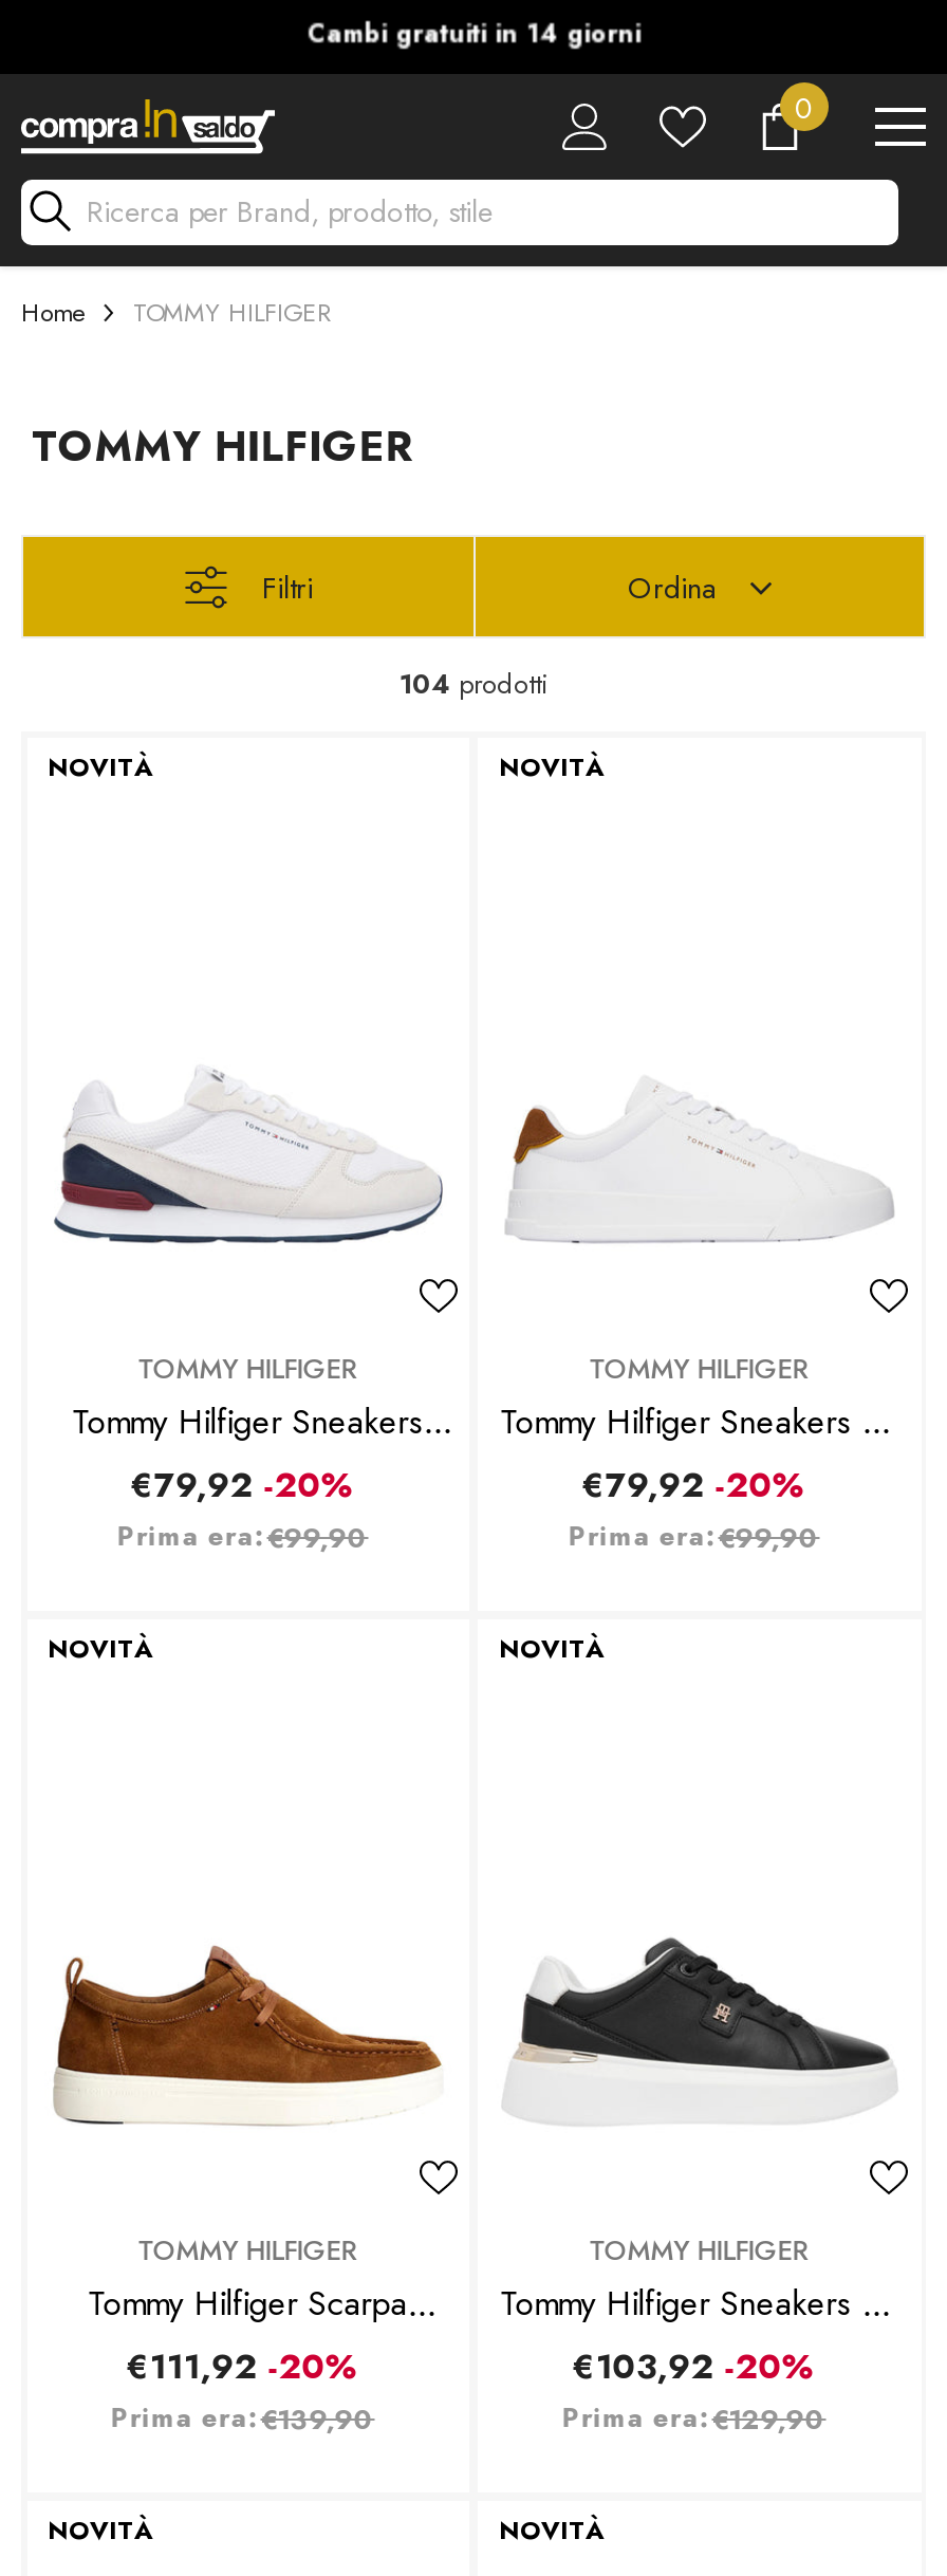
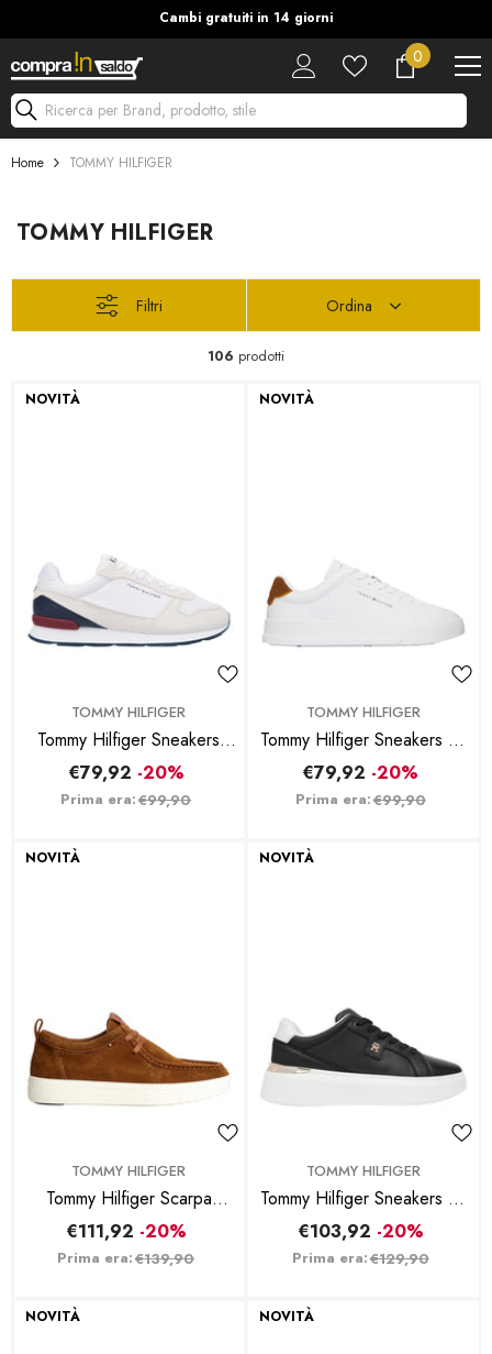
[400,666,547,704] 104 prodotti -> [208,346,284,366] 106 prodotti

